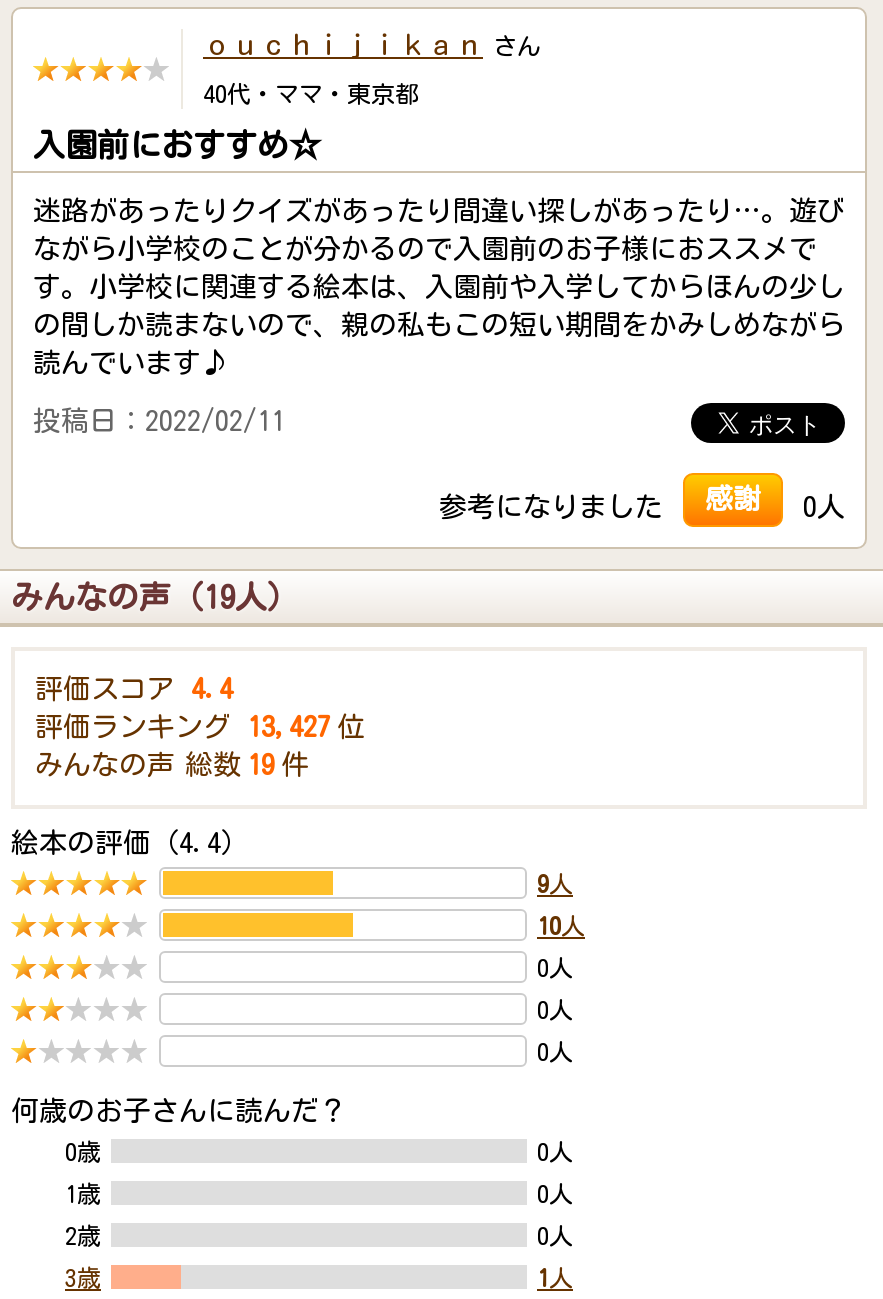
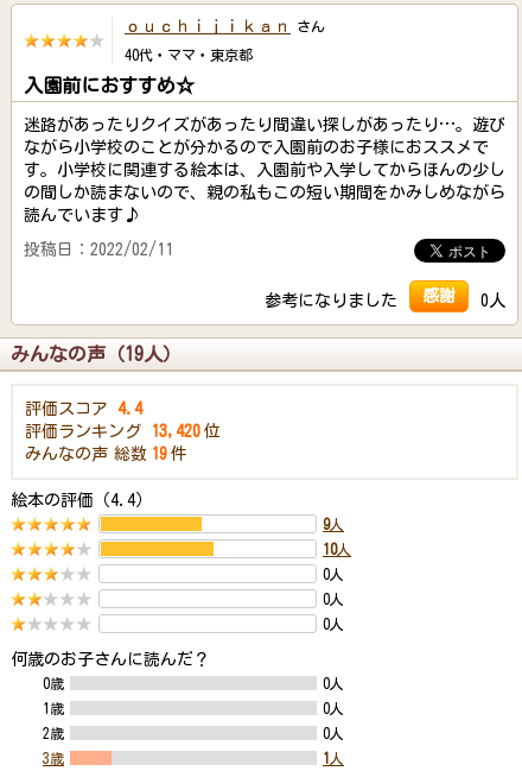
[35,713,365,741] 評価ランキング 13,427 位 -> [25,423,221,440] 評価ランキング 13,420 位

